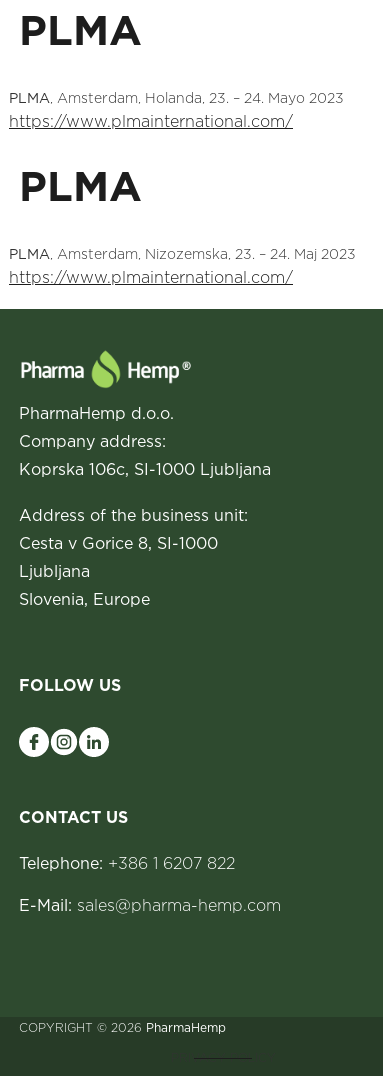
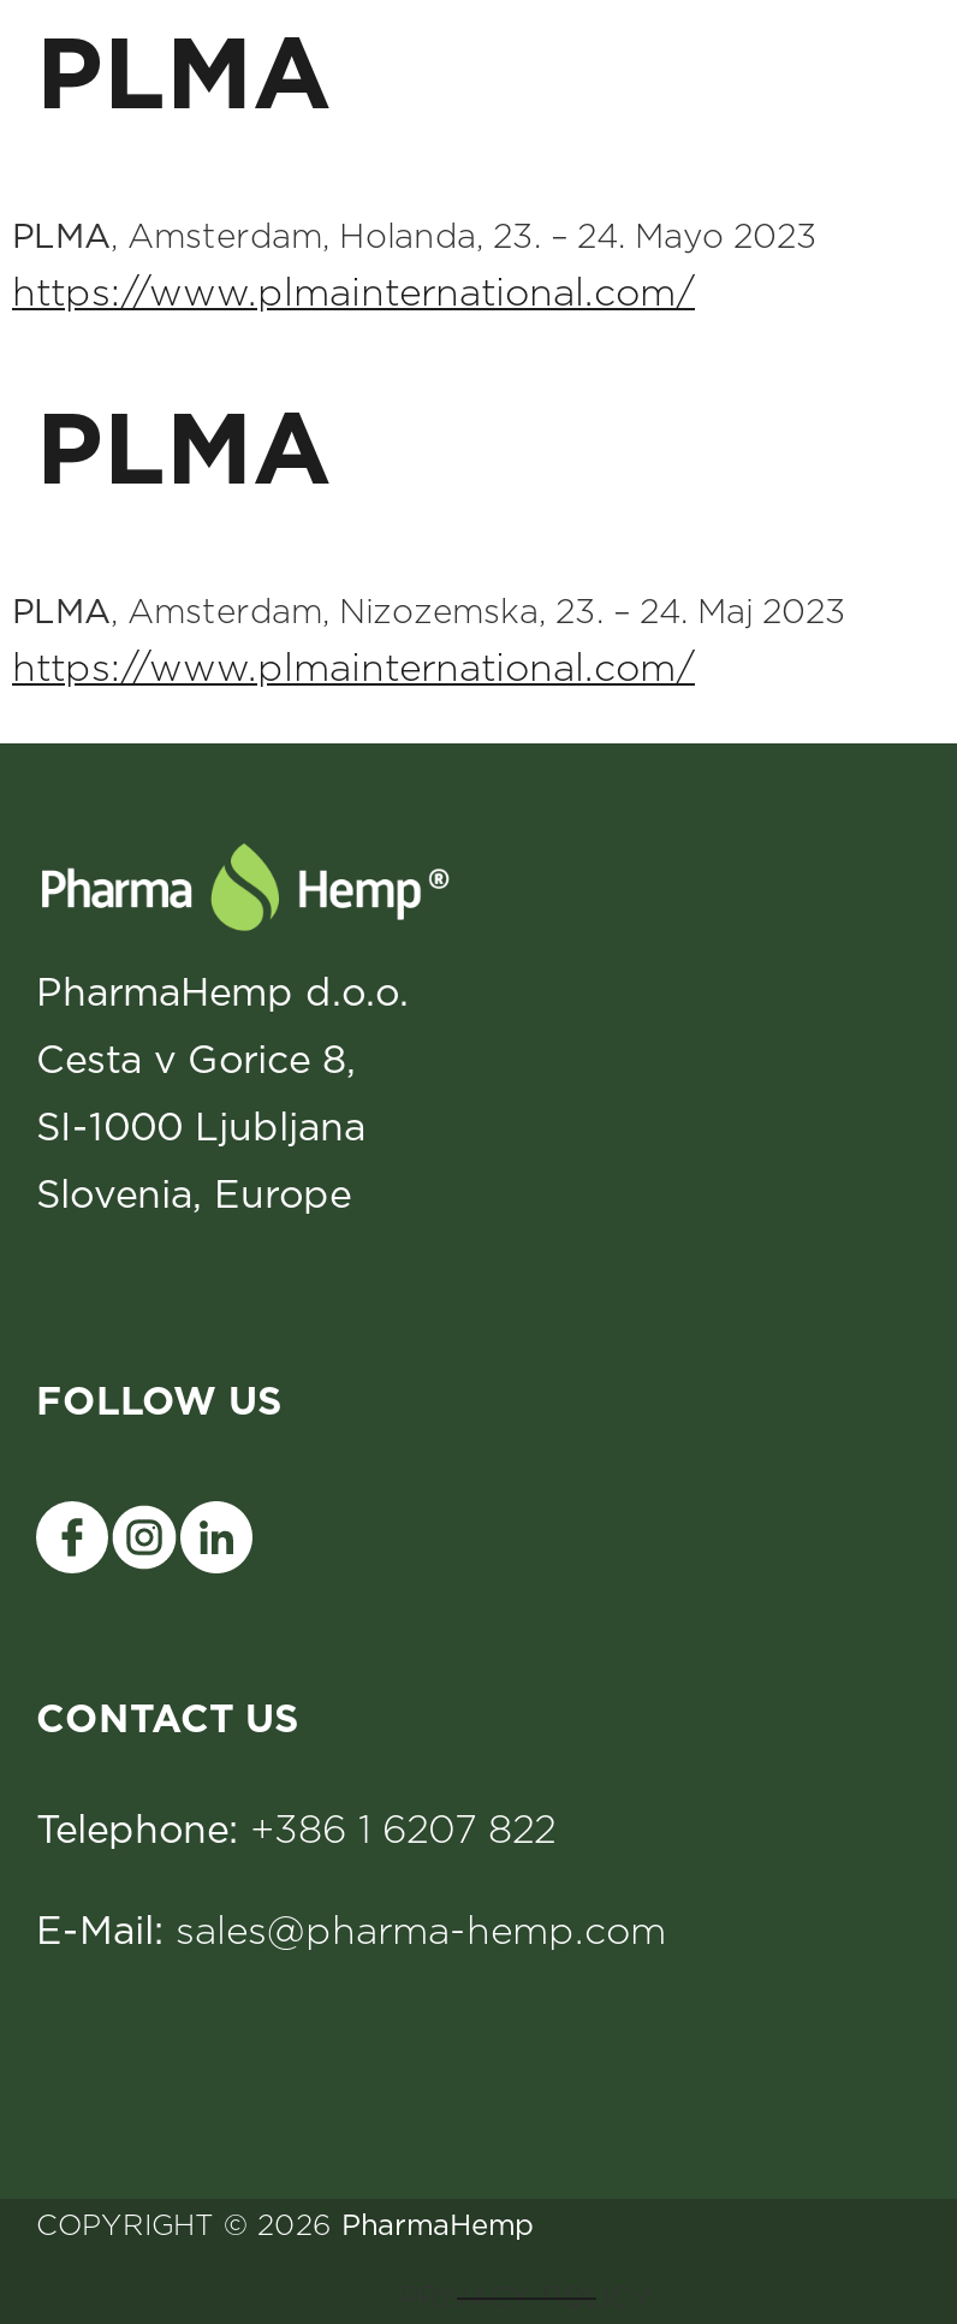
[19,434,271,579] Company address: | Koprska 106c, SI-1000 Ljubljana | Address of the business unit: | Cesta v Gorice 8, SI-1000 | Ljubljana -> [36,1045,365,1149] Cesta v Gorice 8, | SI-1000 Ljubljana

